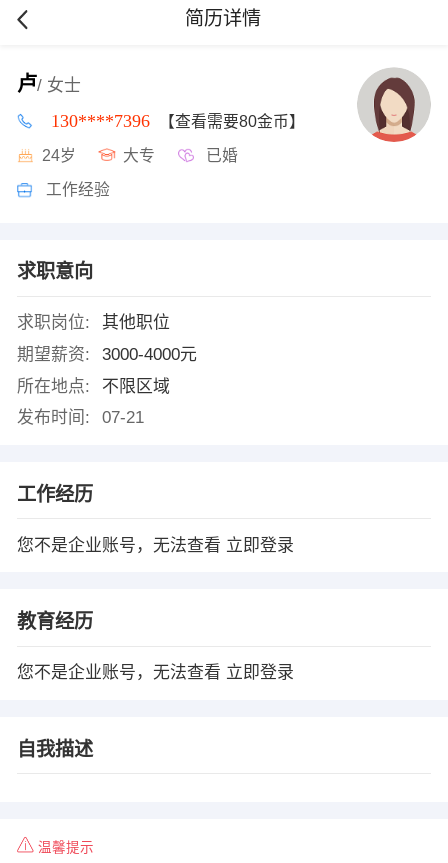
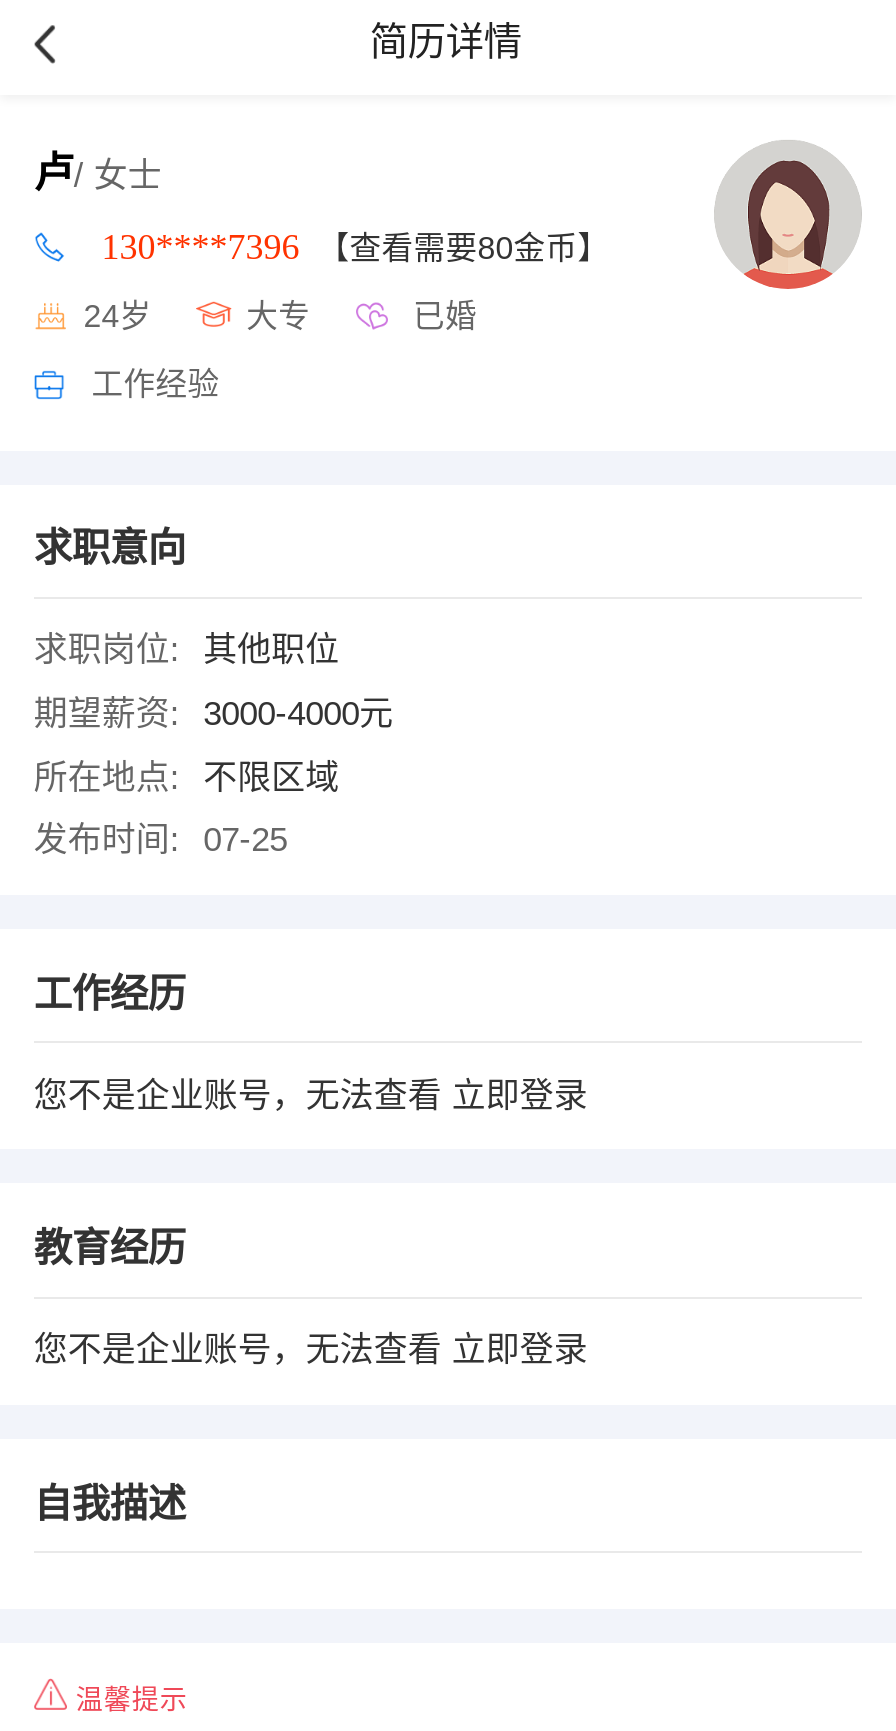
[17,408,144,427] 发布时间: 07-21 -> [34,822,287,860] 发布时间: 07-25

